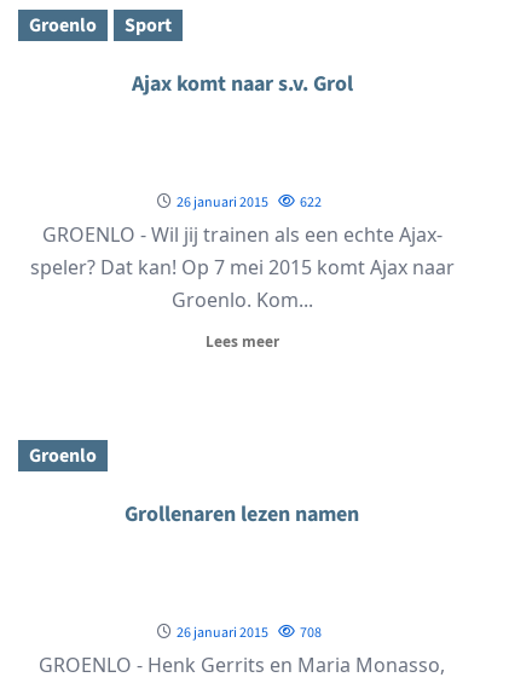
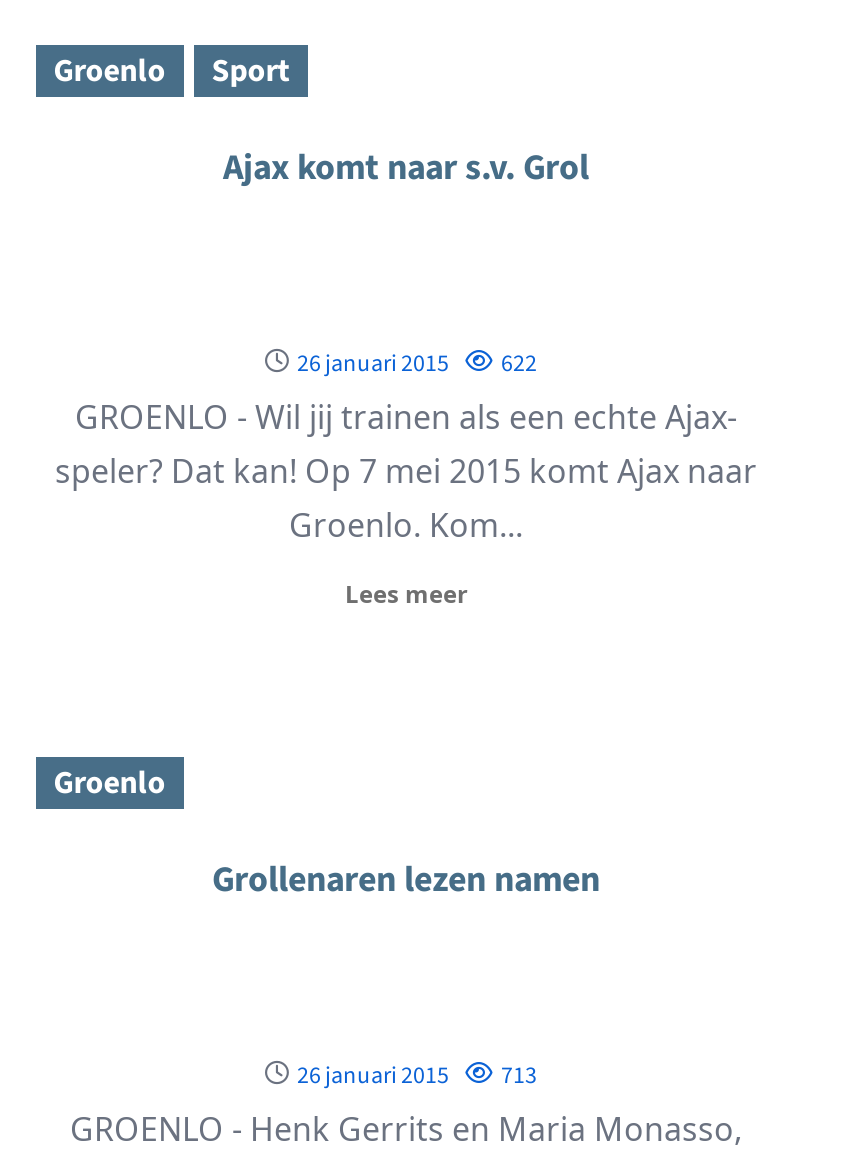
[176,623,321,643] 26 januari 2015 708 -> [297,1059,537,1093] 26 januari 2015 713

